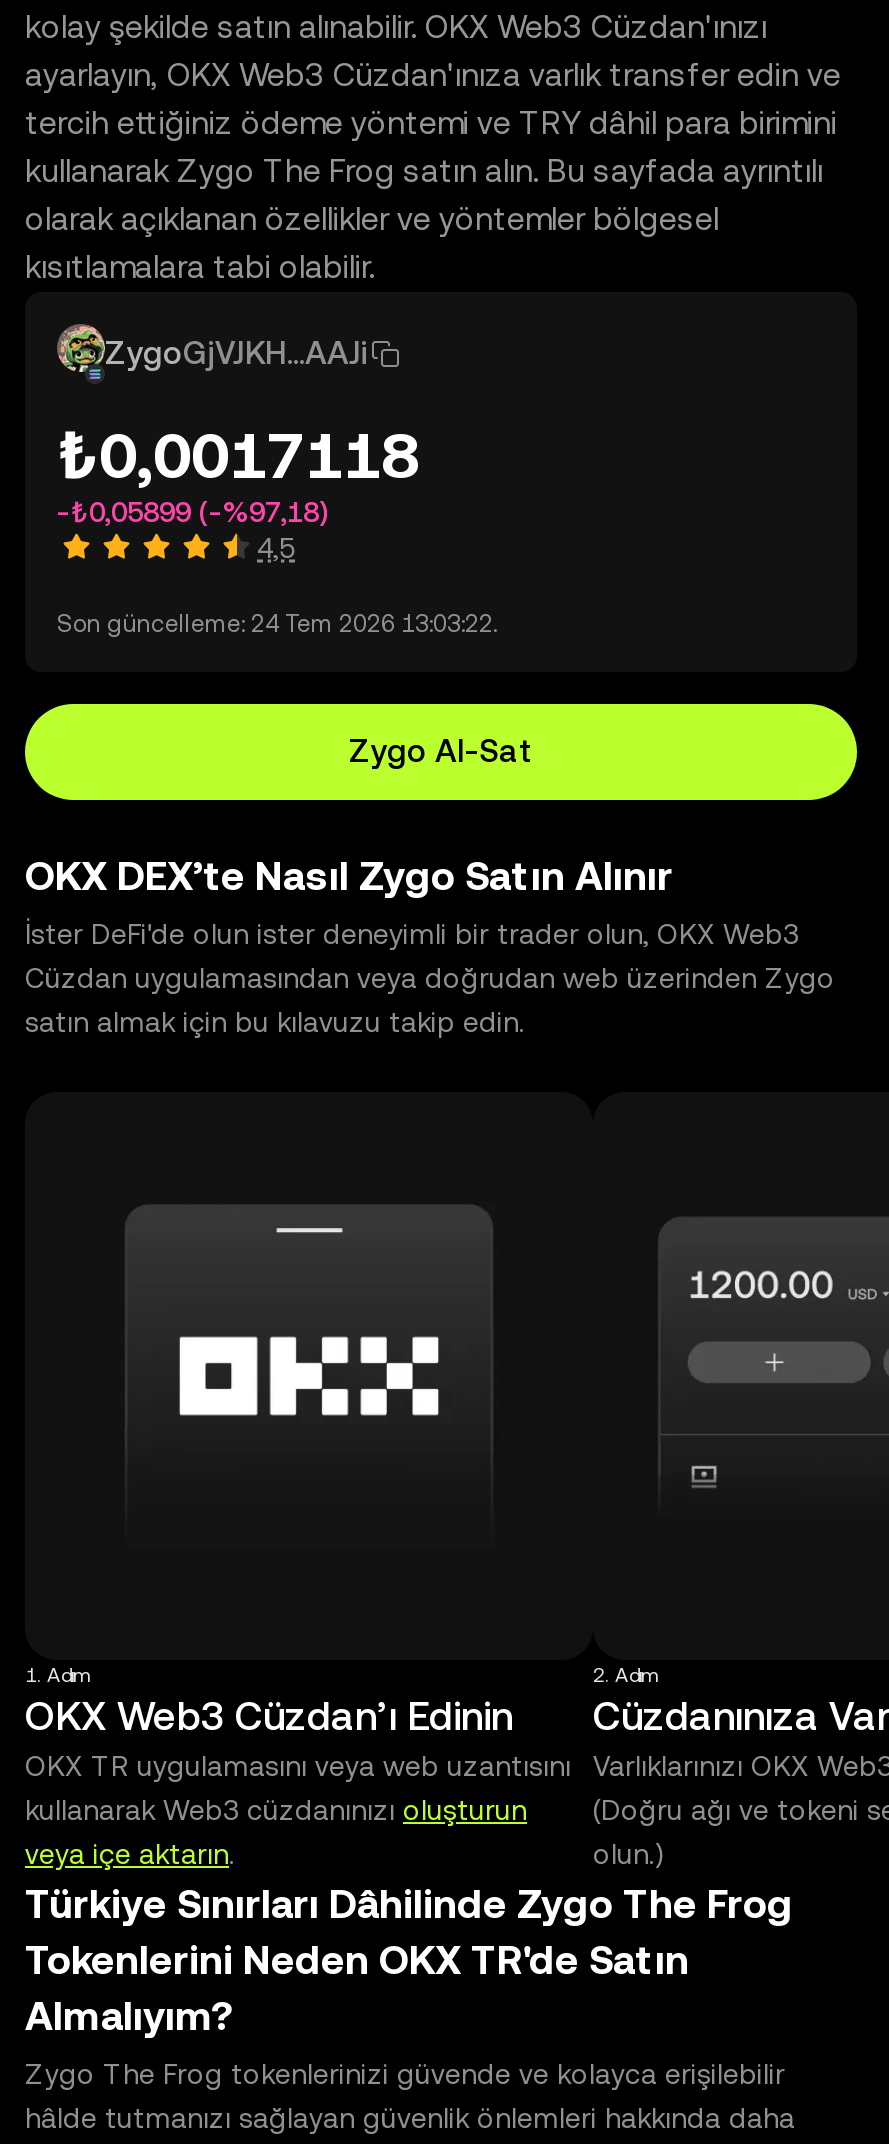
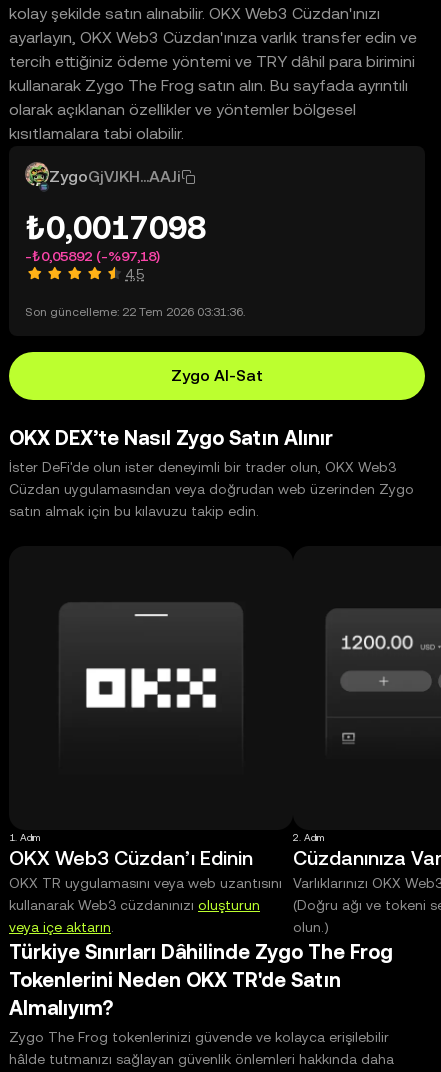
[57,418,419,492] ₺0,0017118 -> [25,209,206,246] ₺0,0017098
[57,496,327,528] -₺0,05899 (-%97,18) -> [25,248,160,264] -₺0,05892 (-%97,18)
[57,610,497,638] Son güncelleme: 24 Tem 2026 13:03:22. -> [25,305,245,319] Son güncelleme: 22 Tem 2026 03:31:36.

